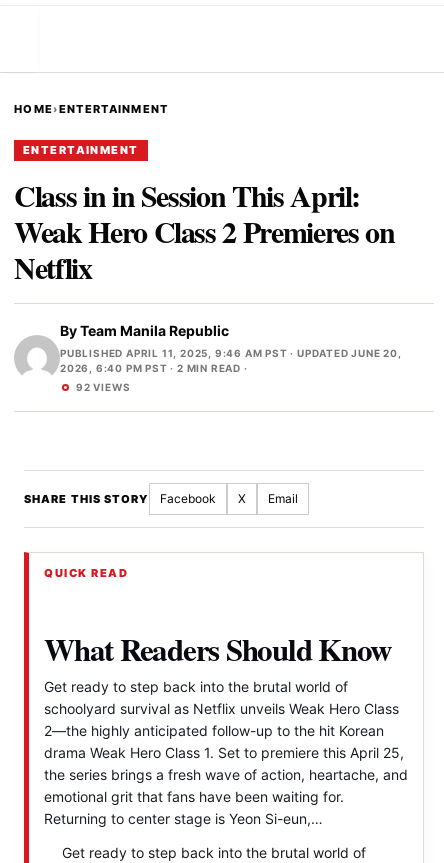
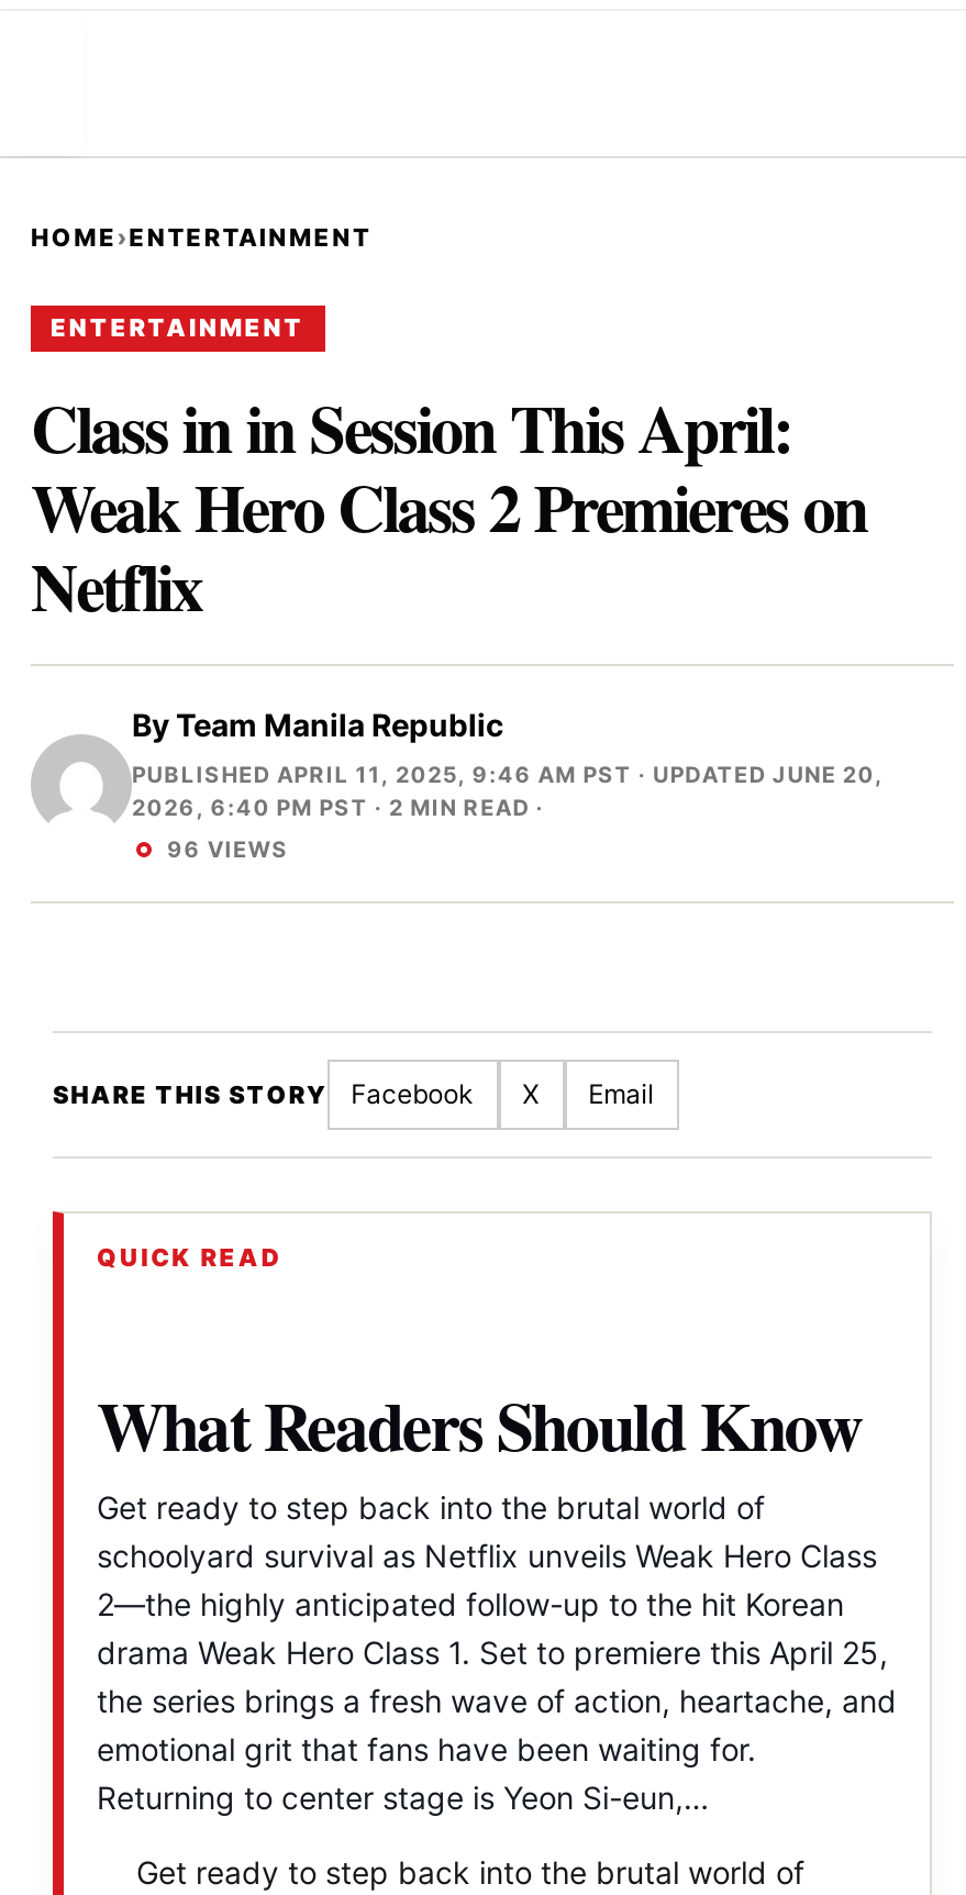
[76,381,130,393] 92 VIEWS -> [167,835,289,862] 96 VIEWS

